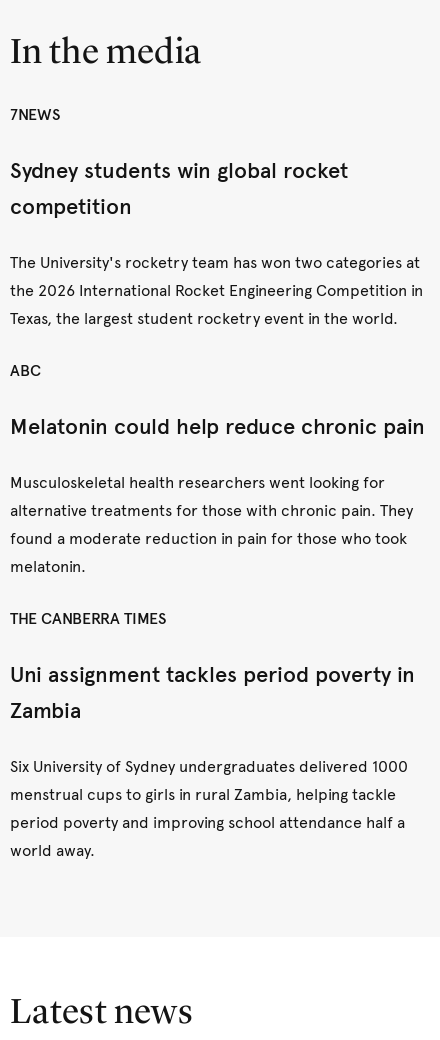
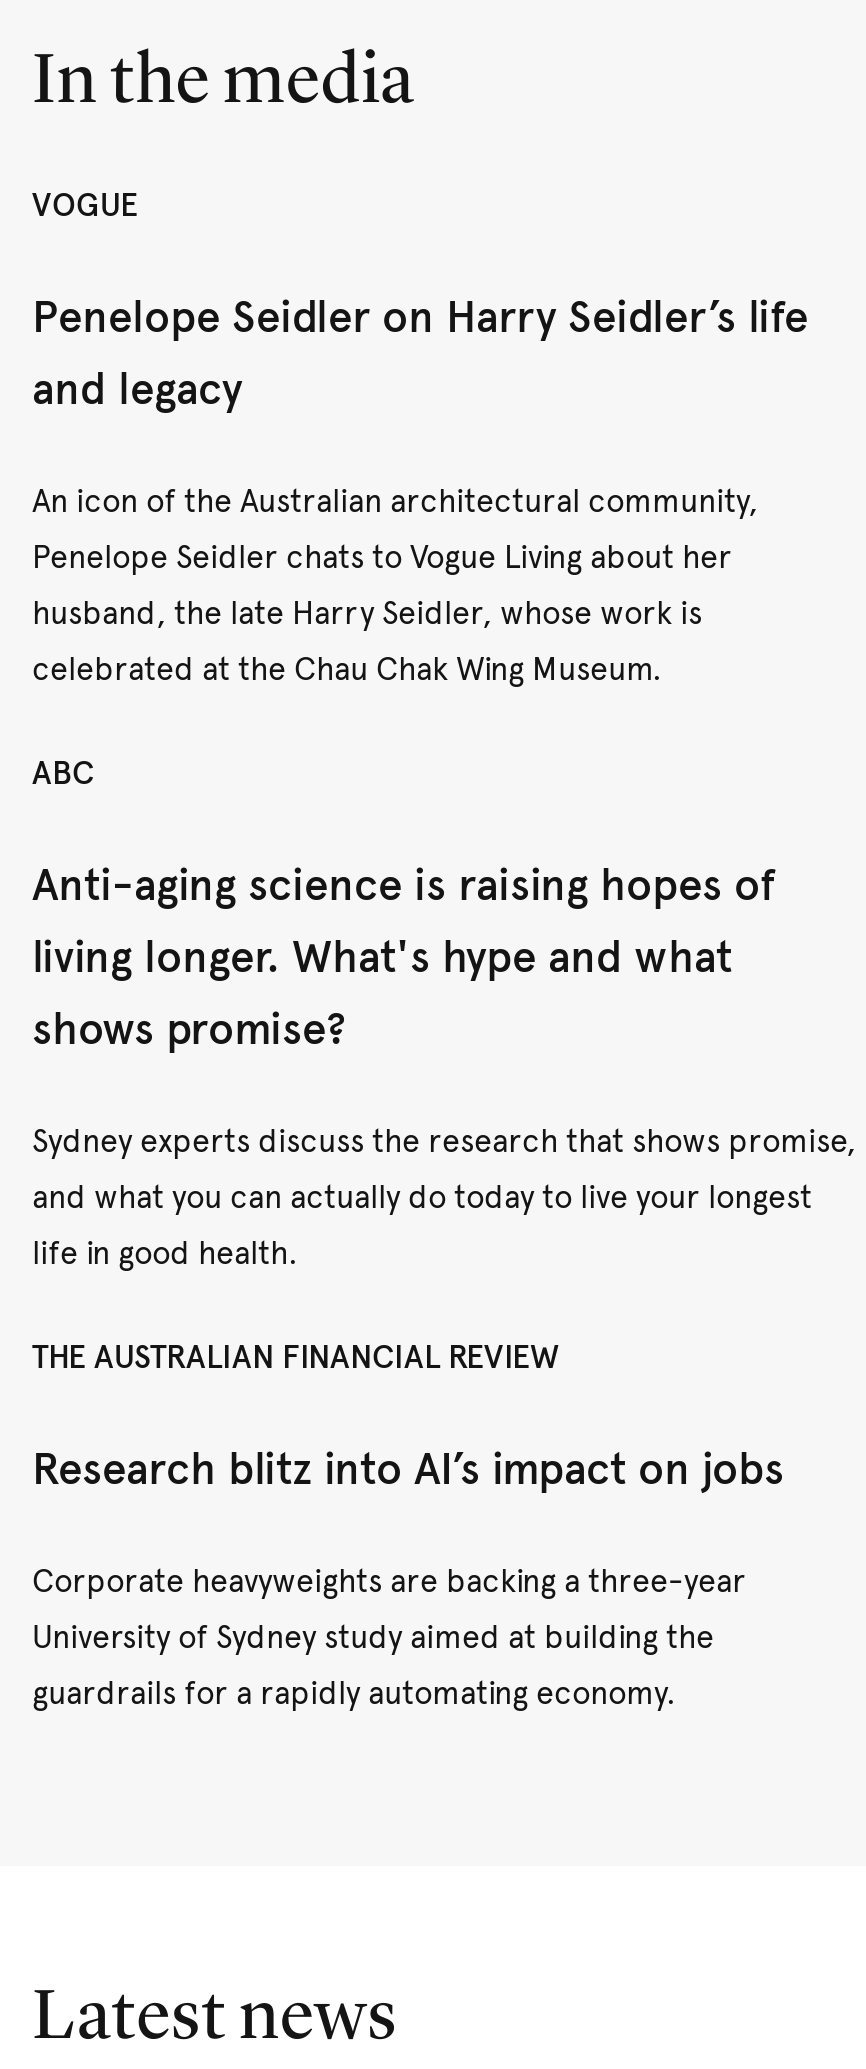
[10,105,423,328] 7NEWS | Sydney students win global rocket | competition | The University's rocketry team has won two categories at | the 2026 International Rocket Engineering Competition in | Texas, the largest student rocketry event in the world. -> [32,186,808,688] VOGUE | Penelope Seidler on Harry Seidler’s life | and legacy | An icon of the Australian architectural community, | Penelope Seidler chats to Vogue Living about her | husband, the late Harry Seidler, whose work is | celebrated at the Chau Chak Wing Museum.
moved [10,361,41,380] -> [32,754,94,792]: ABC
[10,413,425,860] Melatonin could help reduce chronic pain | Musculoskeletal health researchers went looking for | alternative treatments for those with chronic pain. They | found a moderate reduction in pain for those who took | melatonin. | THE CANBERRA TIMES | Uni assignment tackles period poverty in | Zambia | Six University of Sydney undergraduates delivered 1000 | menstrual cups to girls in rural Zambia, helping tackle | period poverty and improving school attendance half a | world away. -> [32,858,856,1712] Anti-aging science is raising hopes of | living longer. What's hype and what | shows promise? | Sydney experts discuss the research that shows promise, | and what you can actually do today to live your longest | life in good health. | THE AUSTRALIAN FINANCIAL REVIEW | Research blitz into AI’s impact on jobs | Corporate heavyweights are backing a three-year | University of Sydney study aimed at building the | guardrails for a rapidly automating economy.

